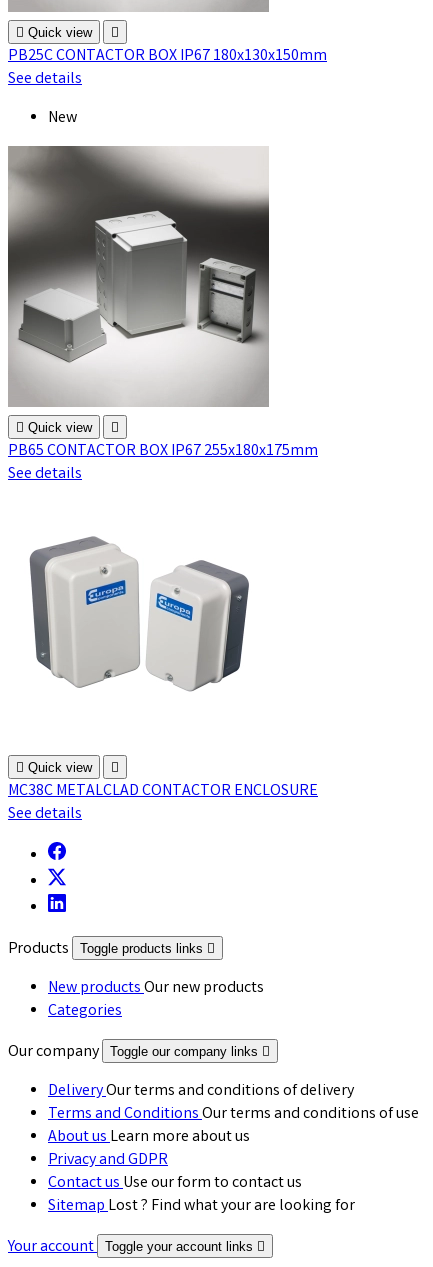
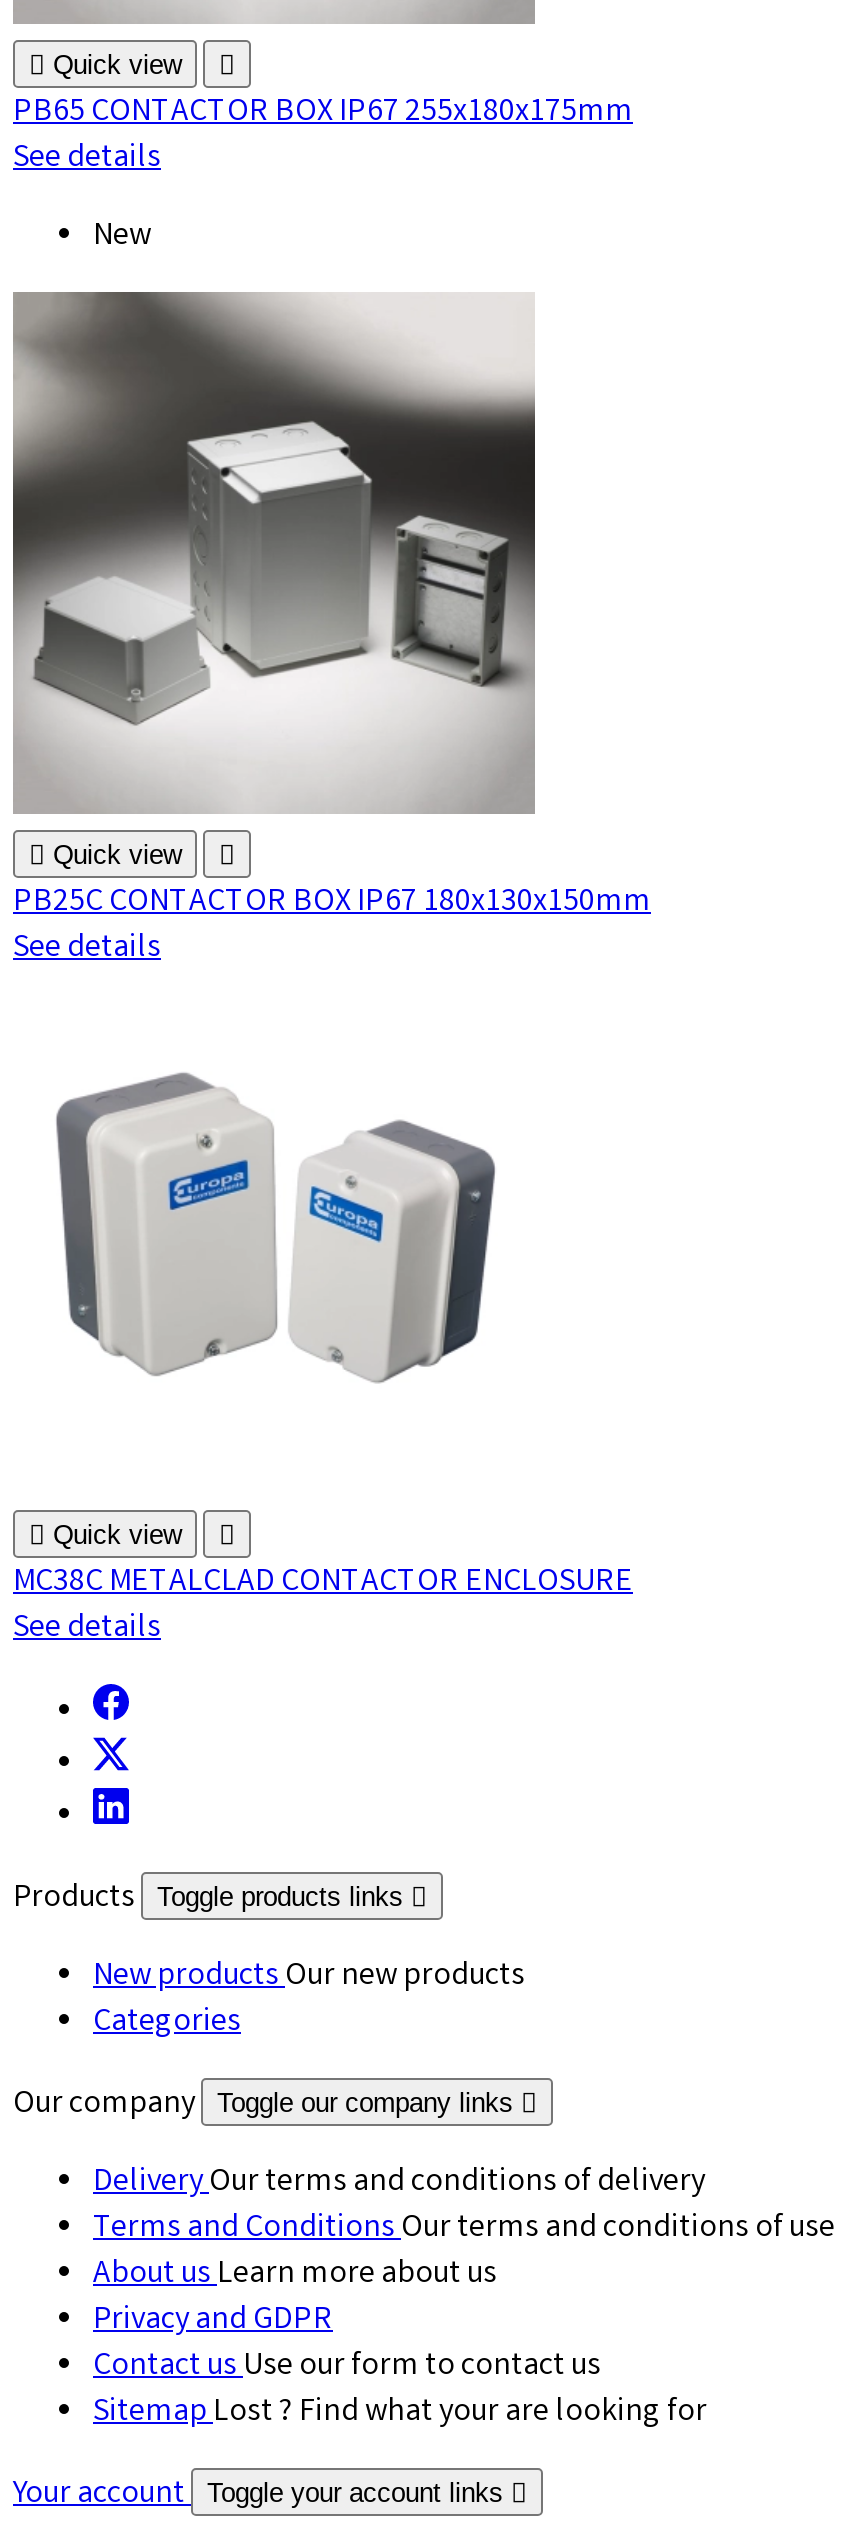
moved [8,45,327,68] -> [13,880,651,926]: PB25C CONTACTOR BOX IP67 180x130x150mm
moved [8,440,318,463] -> [13,90,633,136]: PB65 CONTACTOR BOX IP67 255x180x175mm

